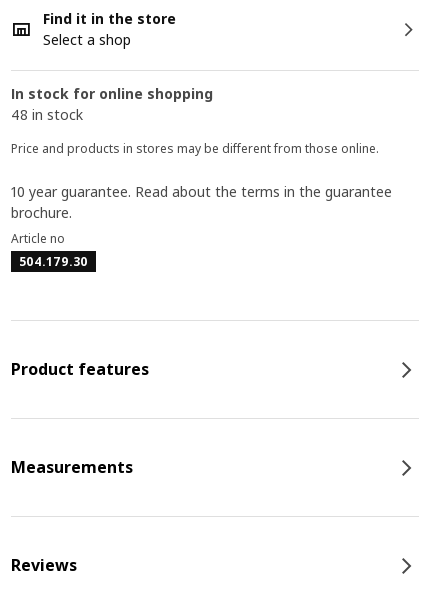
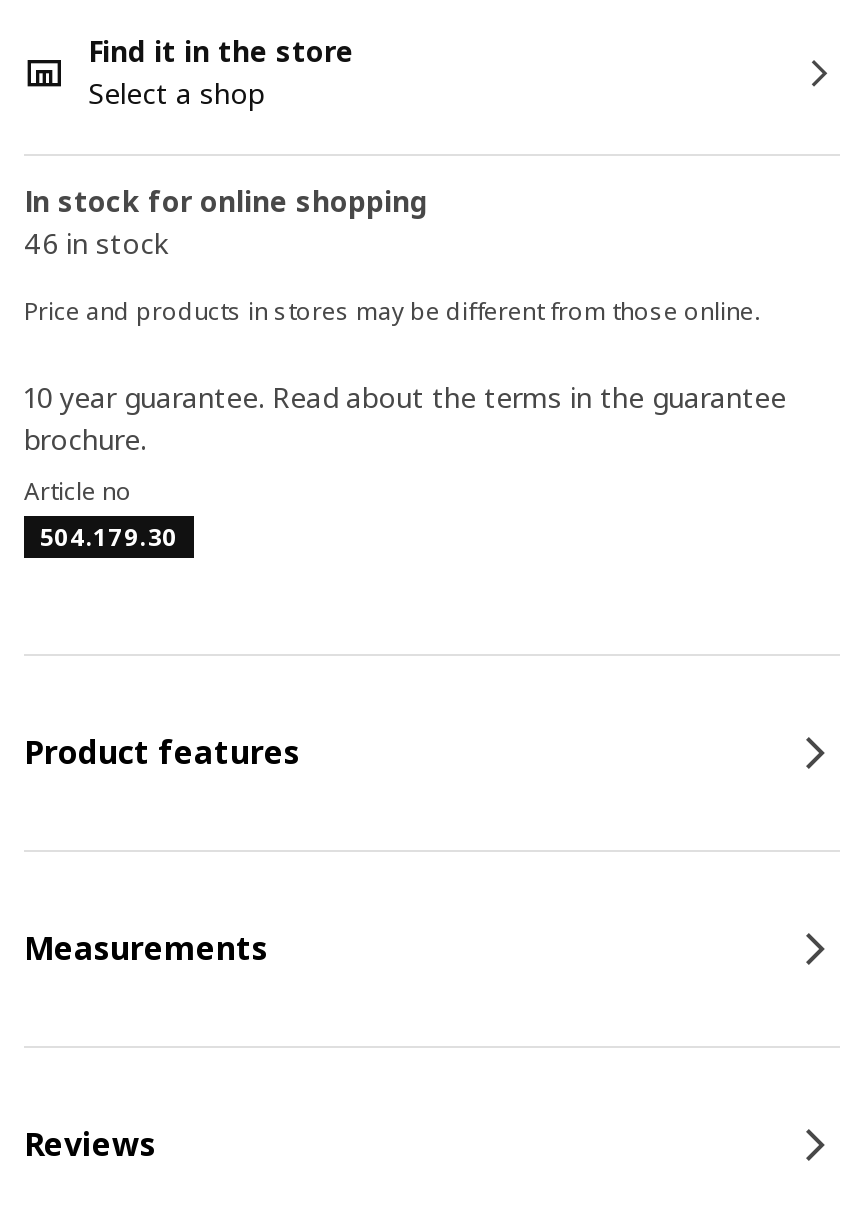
[11,105,83,124] 48 in stock -> [24,224,168,262] 46 in stock

